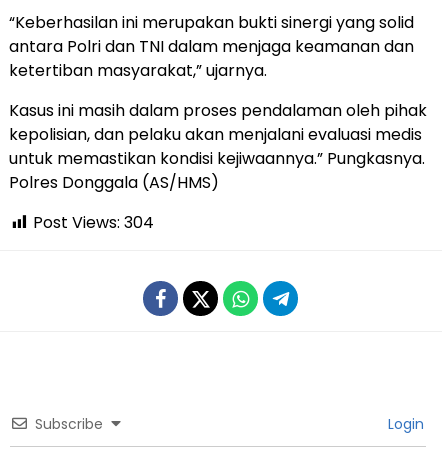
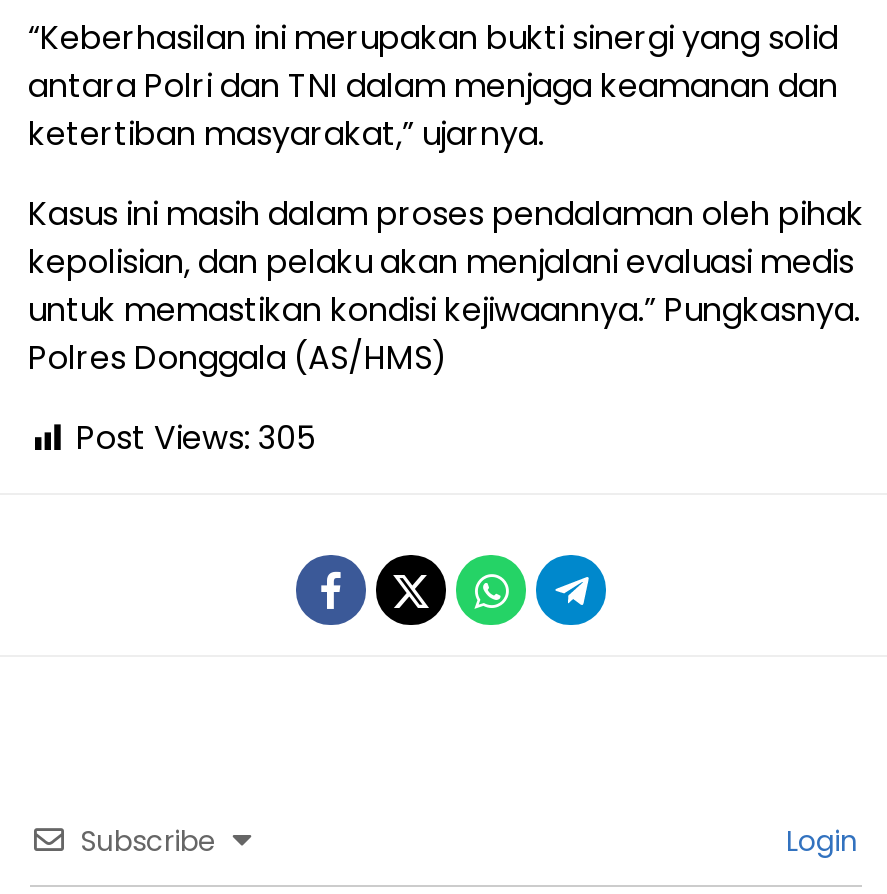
[33,211,154,234] Post Views: 304 -> [76,415,316,461] Post Views: 305

